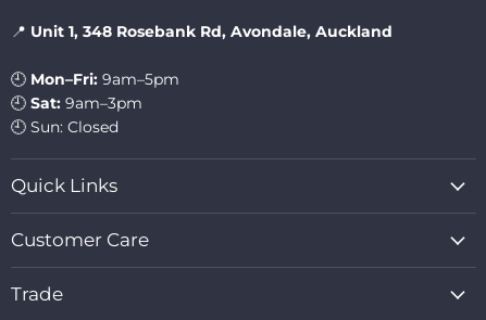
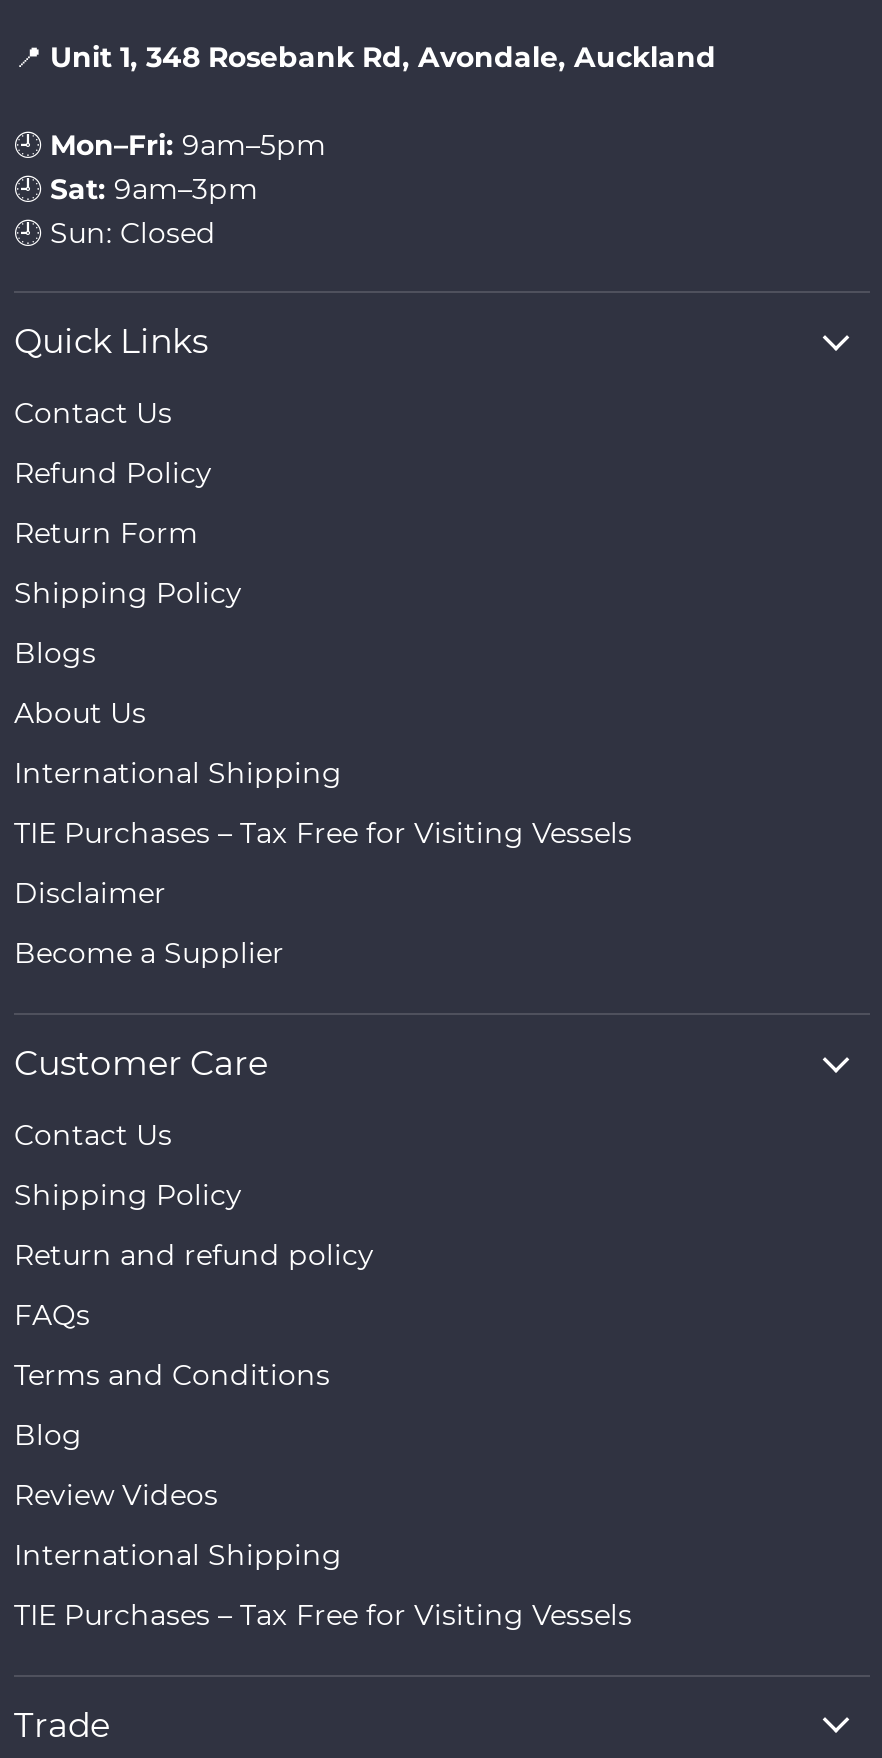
none -> [14,396,632,972] Contact Us | Refund Policy | Return Form | Shipping Policy | Blogs | About Us | International Shipping | TIE Purchases – Tax Free for Visiting Vessels | Disclaimer | Become a Supplier
none -> [14,1117,632,1633] Contact Us | Shipping Policy | Return and refund policy | FAQs | Terms and Conditions | Blog | Review Videos | International Shipping | TIE Purchases – Tax Free for Visiting Vessels

